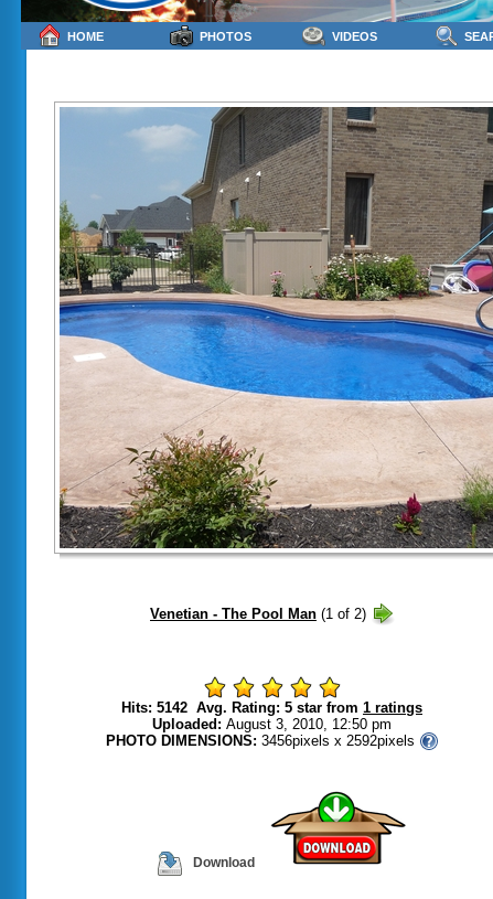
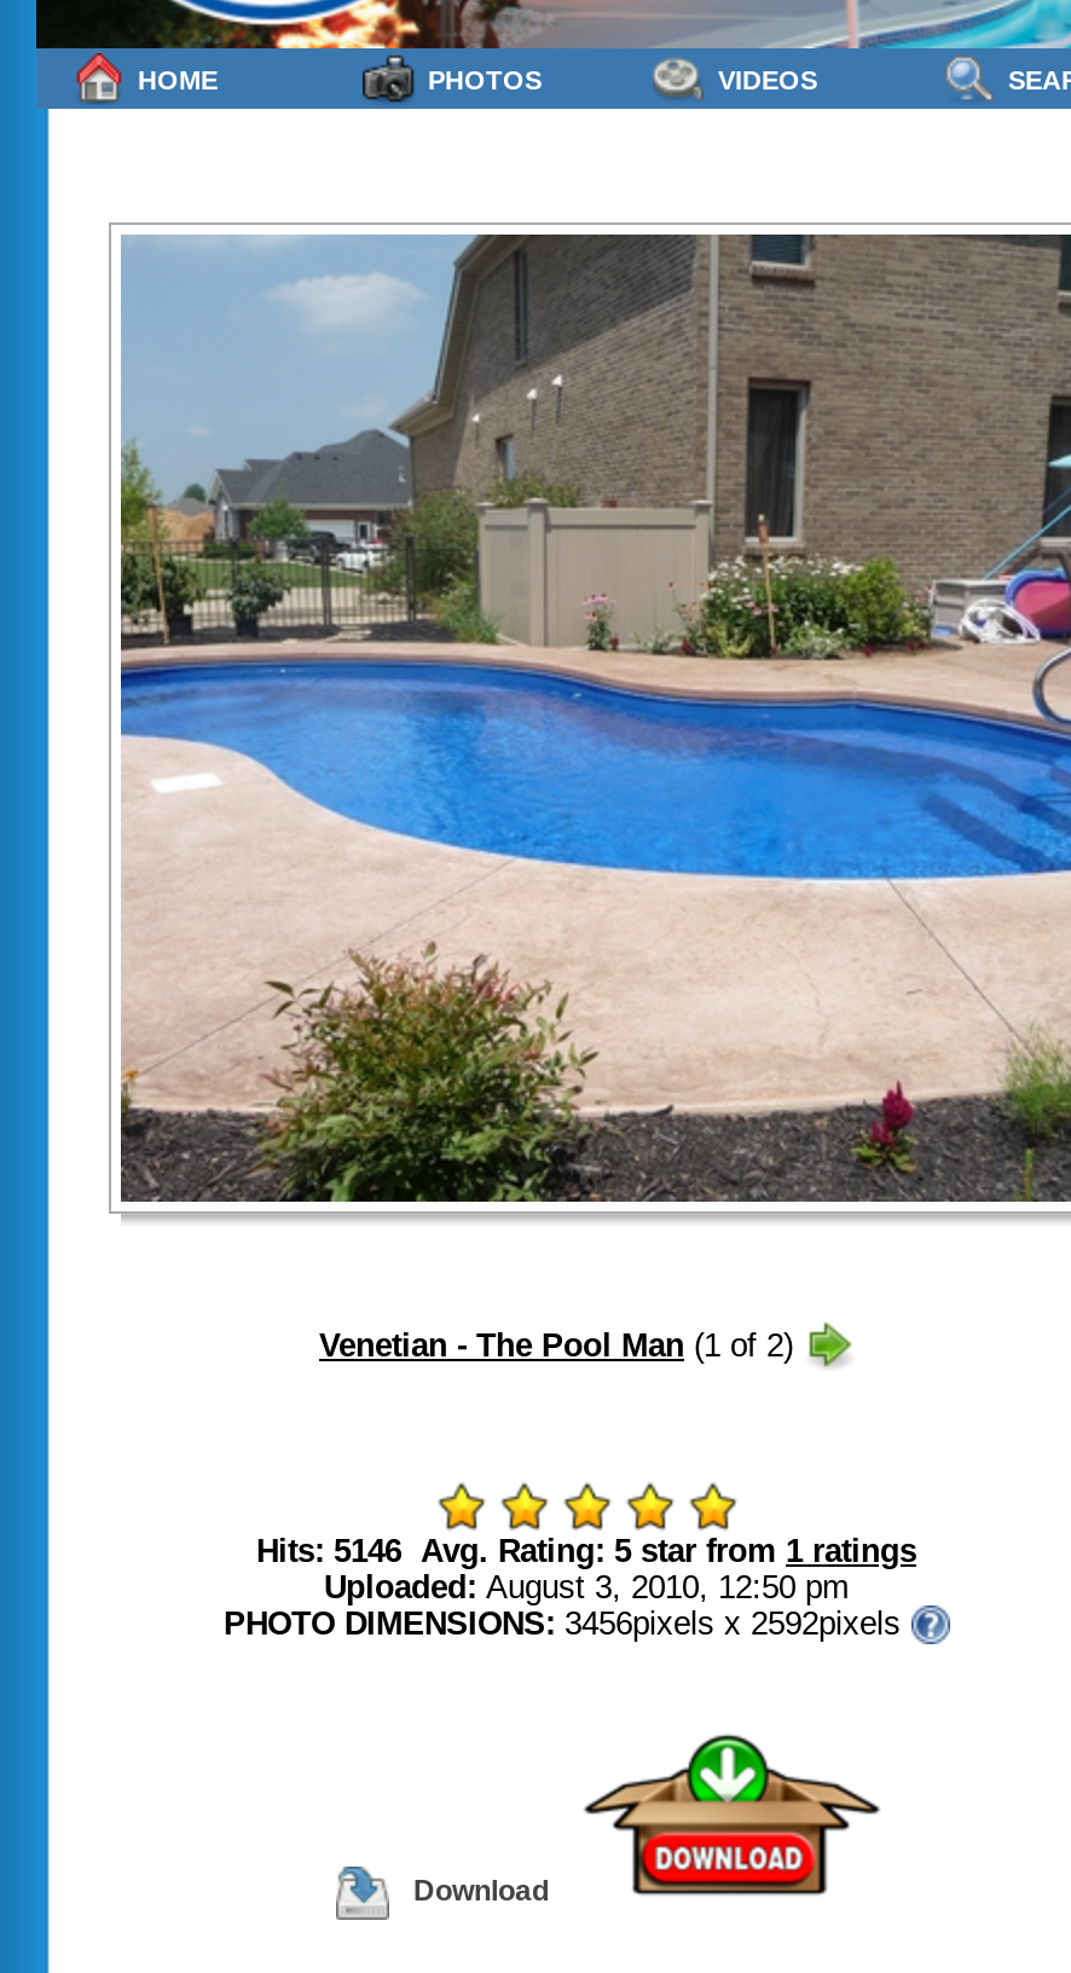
[121,699,422,716] Hits: 5142 Avg. Rating: 5 star from 1 ratings -> [256,1533,916,1569] Hits: 5146 Avg. Rating: 5 star from 1 ratings

